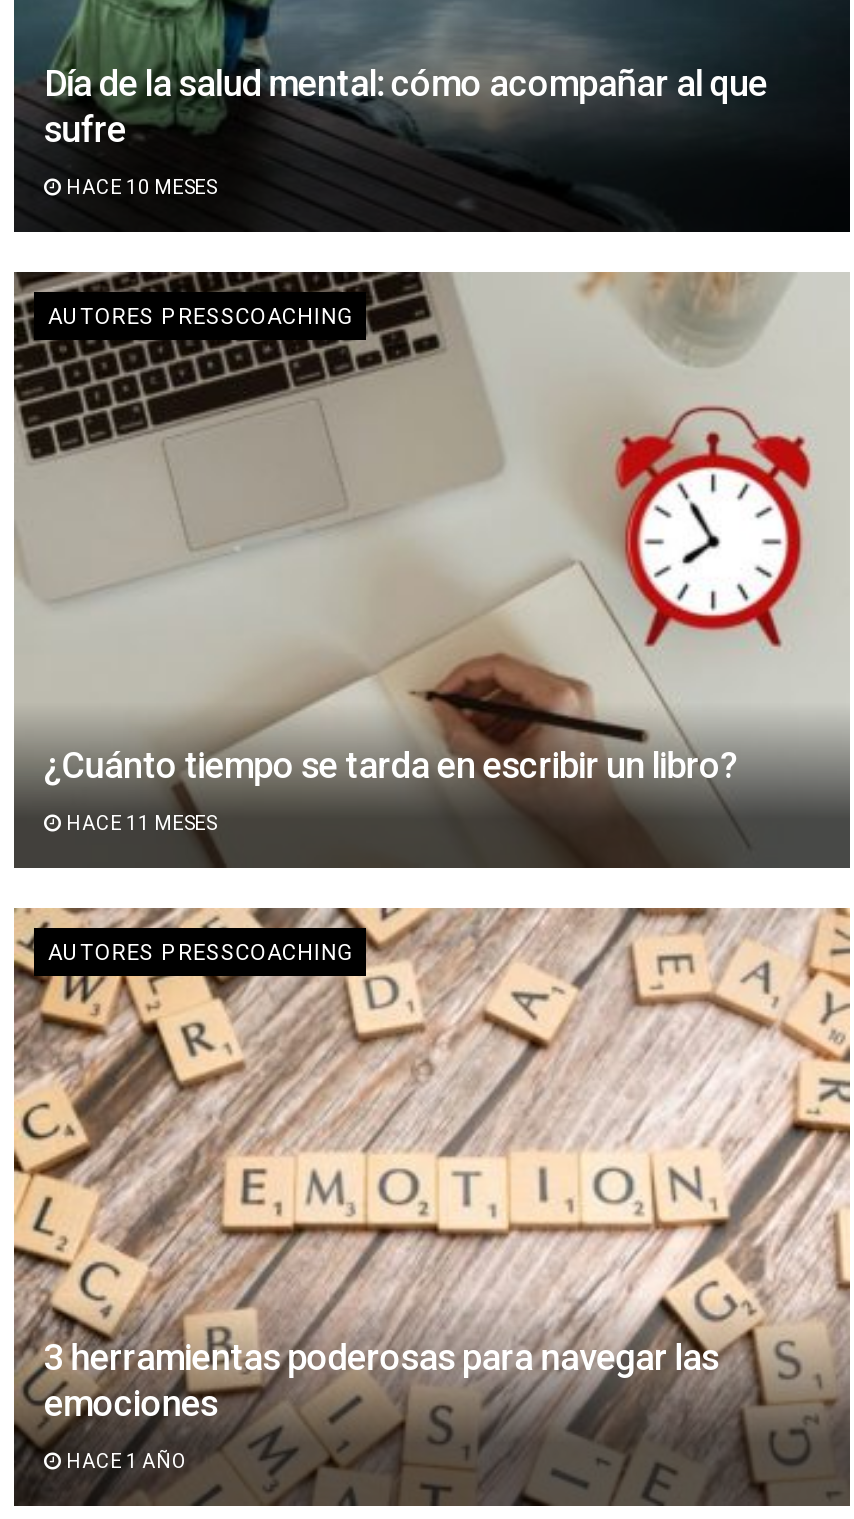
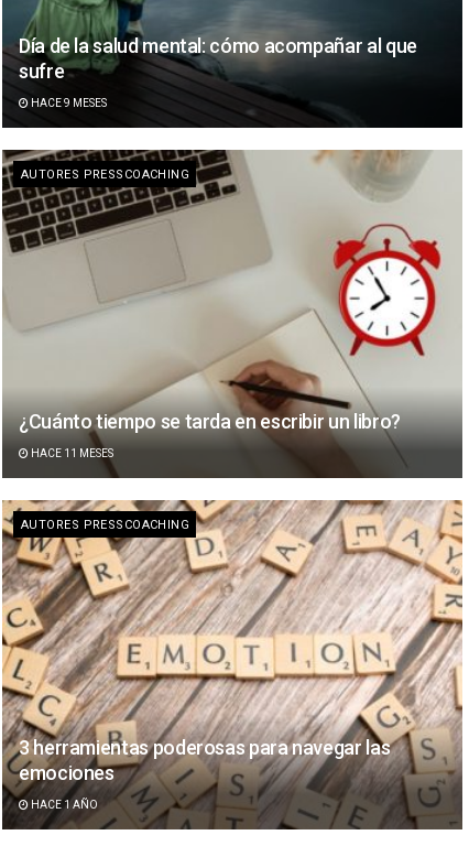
[62,175,216,197] HACE 10 MESES -> [29,96,107,109] HACE 9 MESES

